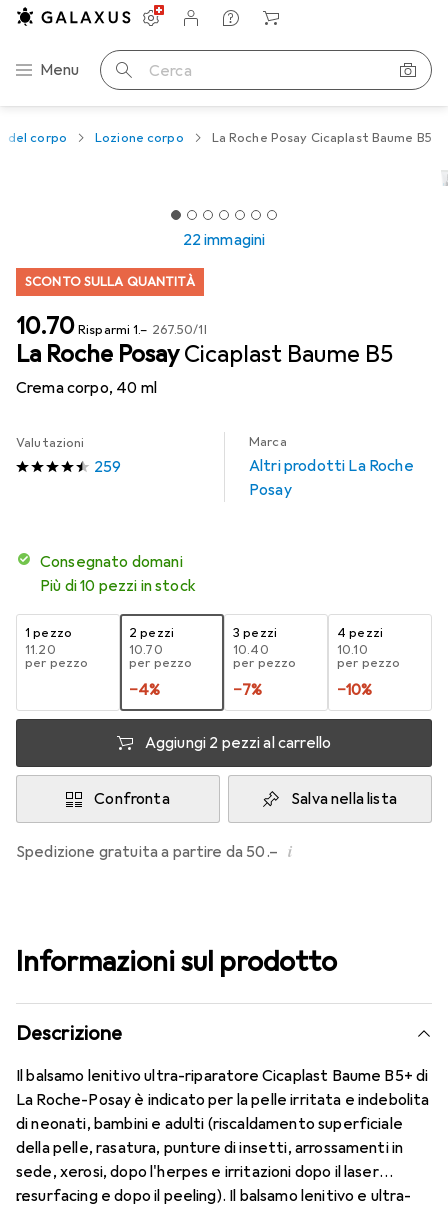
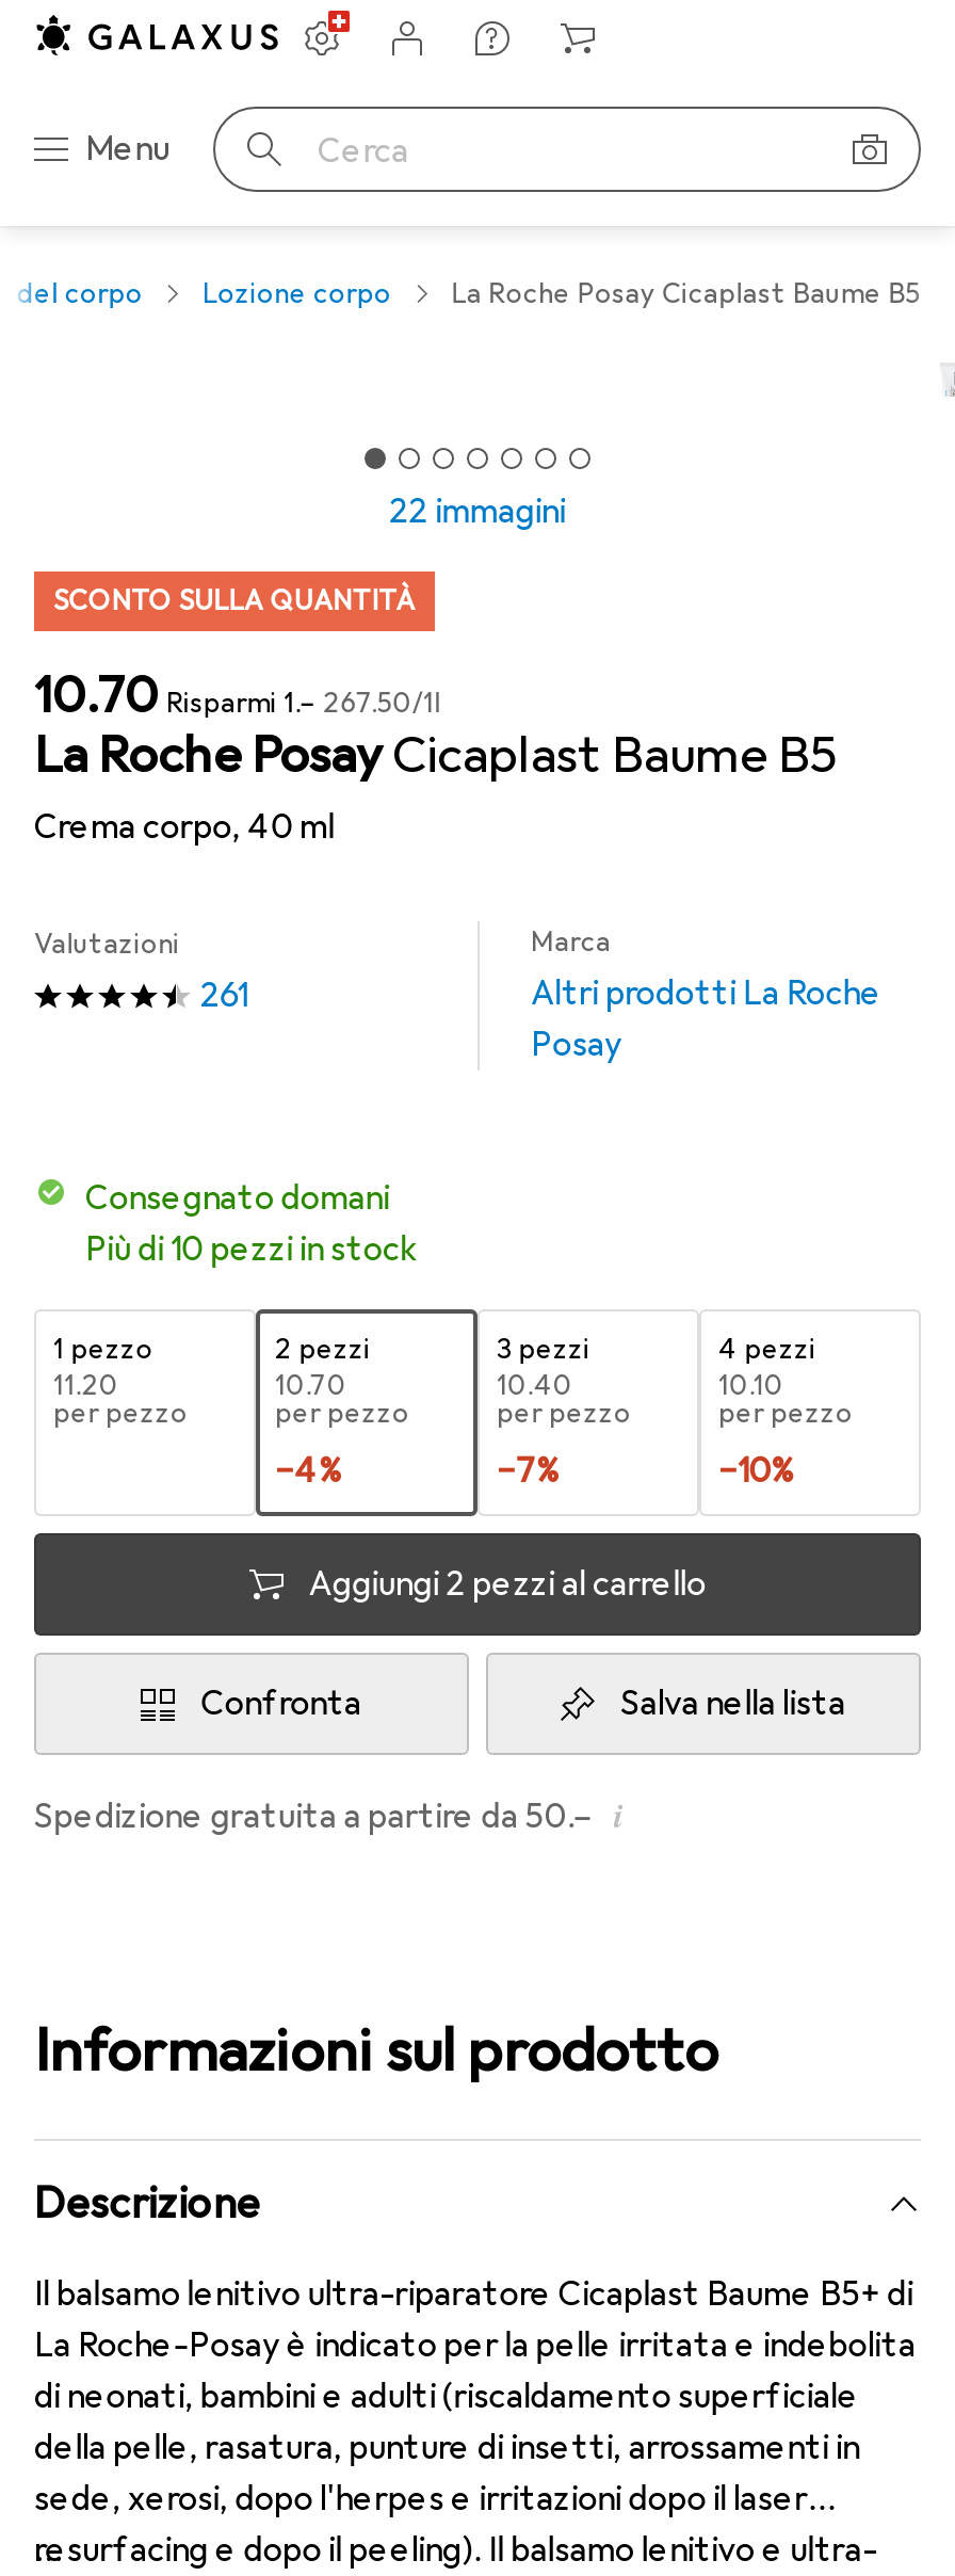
[94,457,121,477] 259 -> [200,975,248,1017] 261

